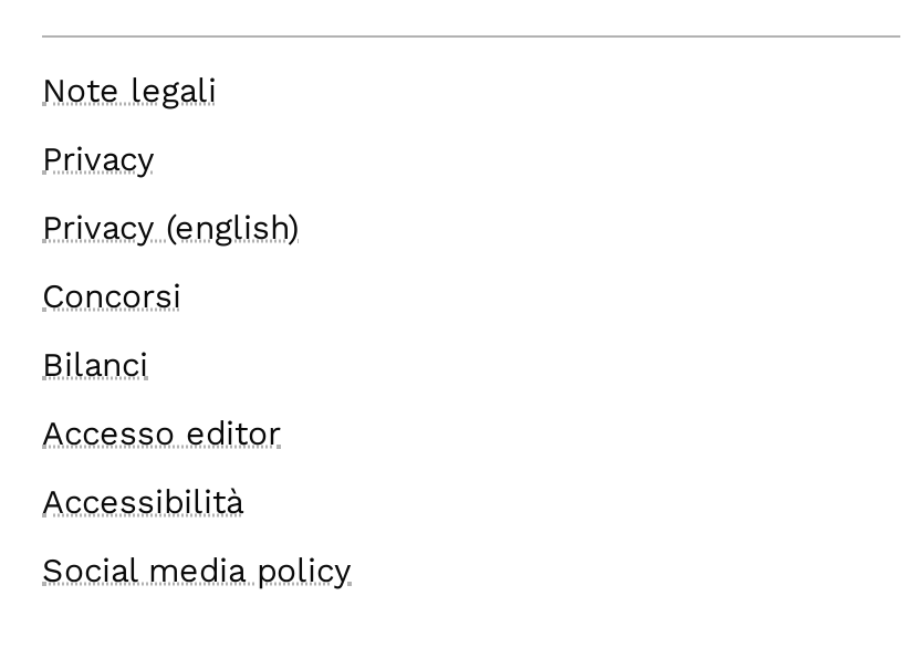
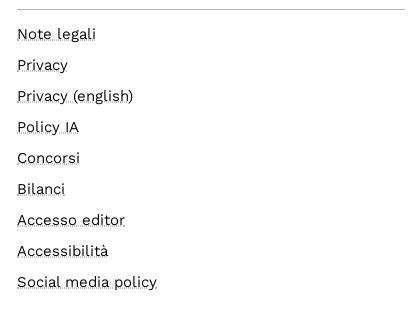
none -> [17,118,79,136] Policy IA

